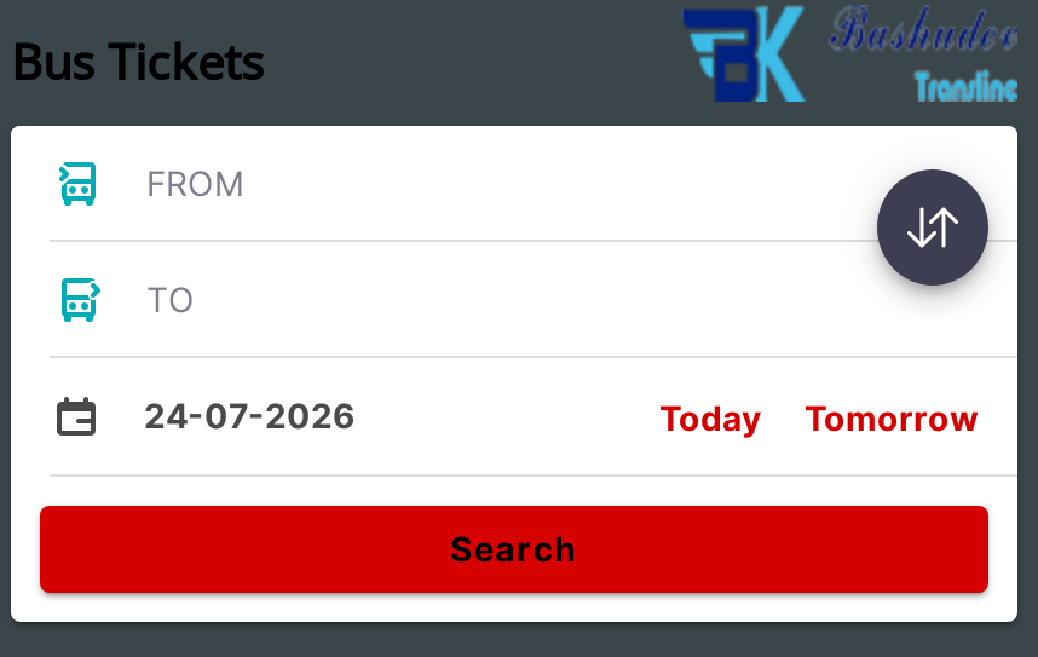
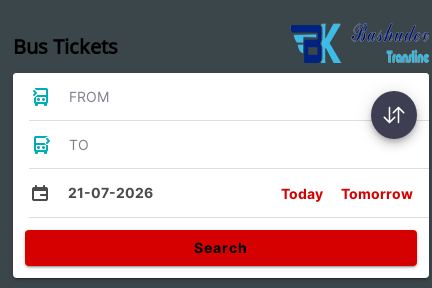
[144,394,354,436] 24-07-2026 -> [68,184,153,201] 21-07-2026

